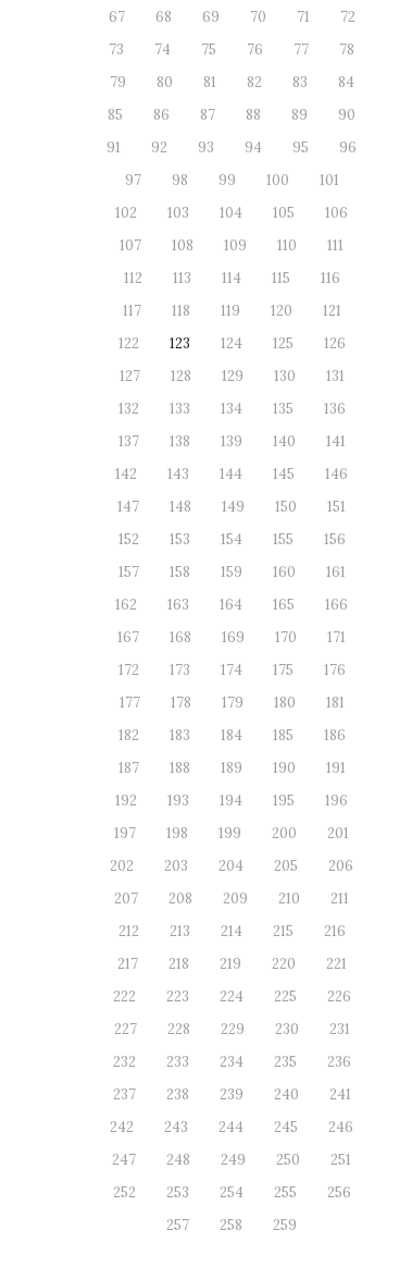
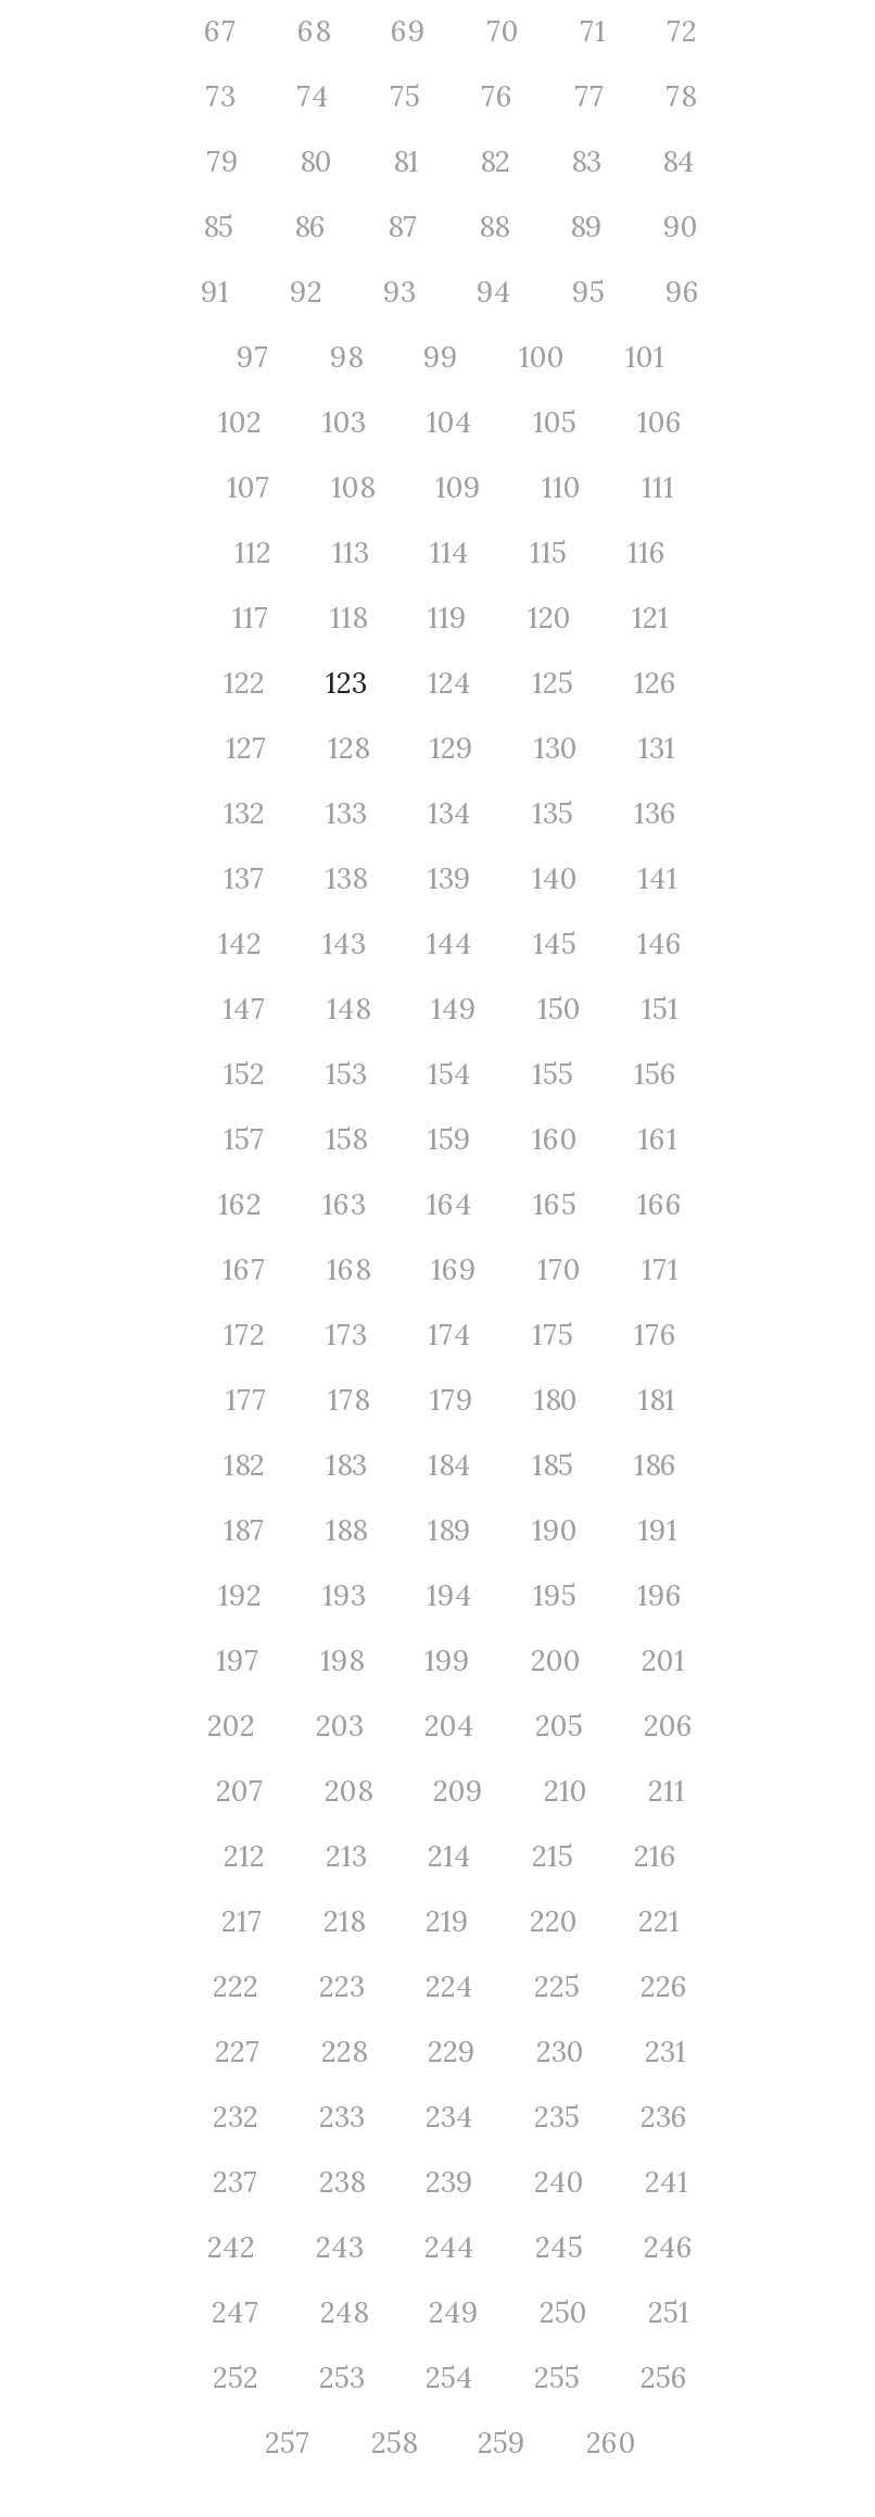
none -> [586,2426,636,2463] 260

